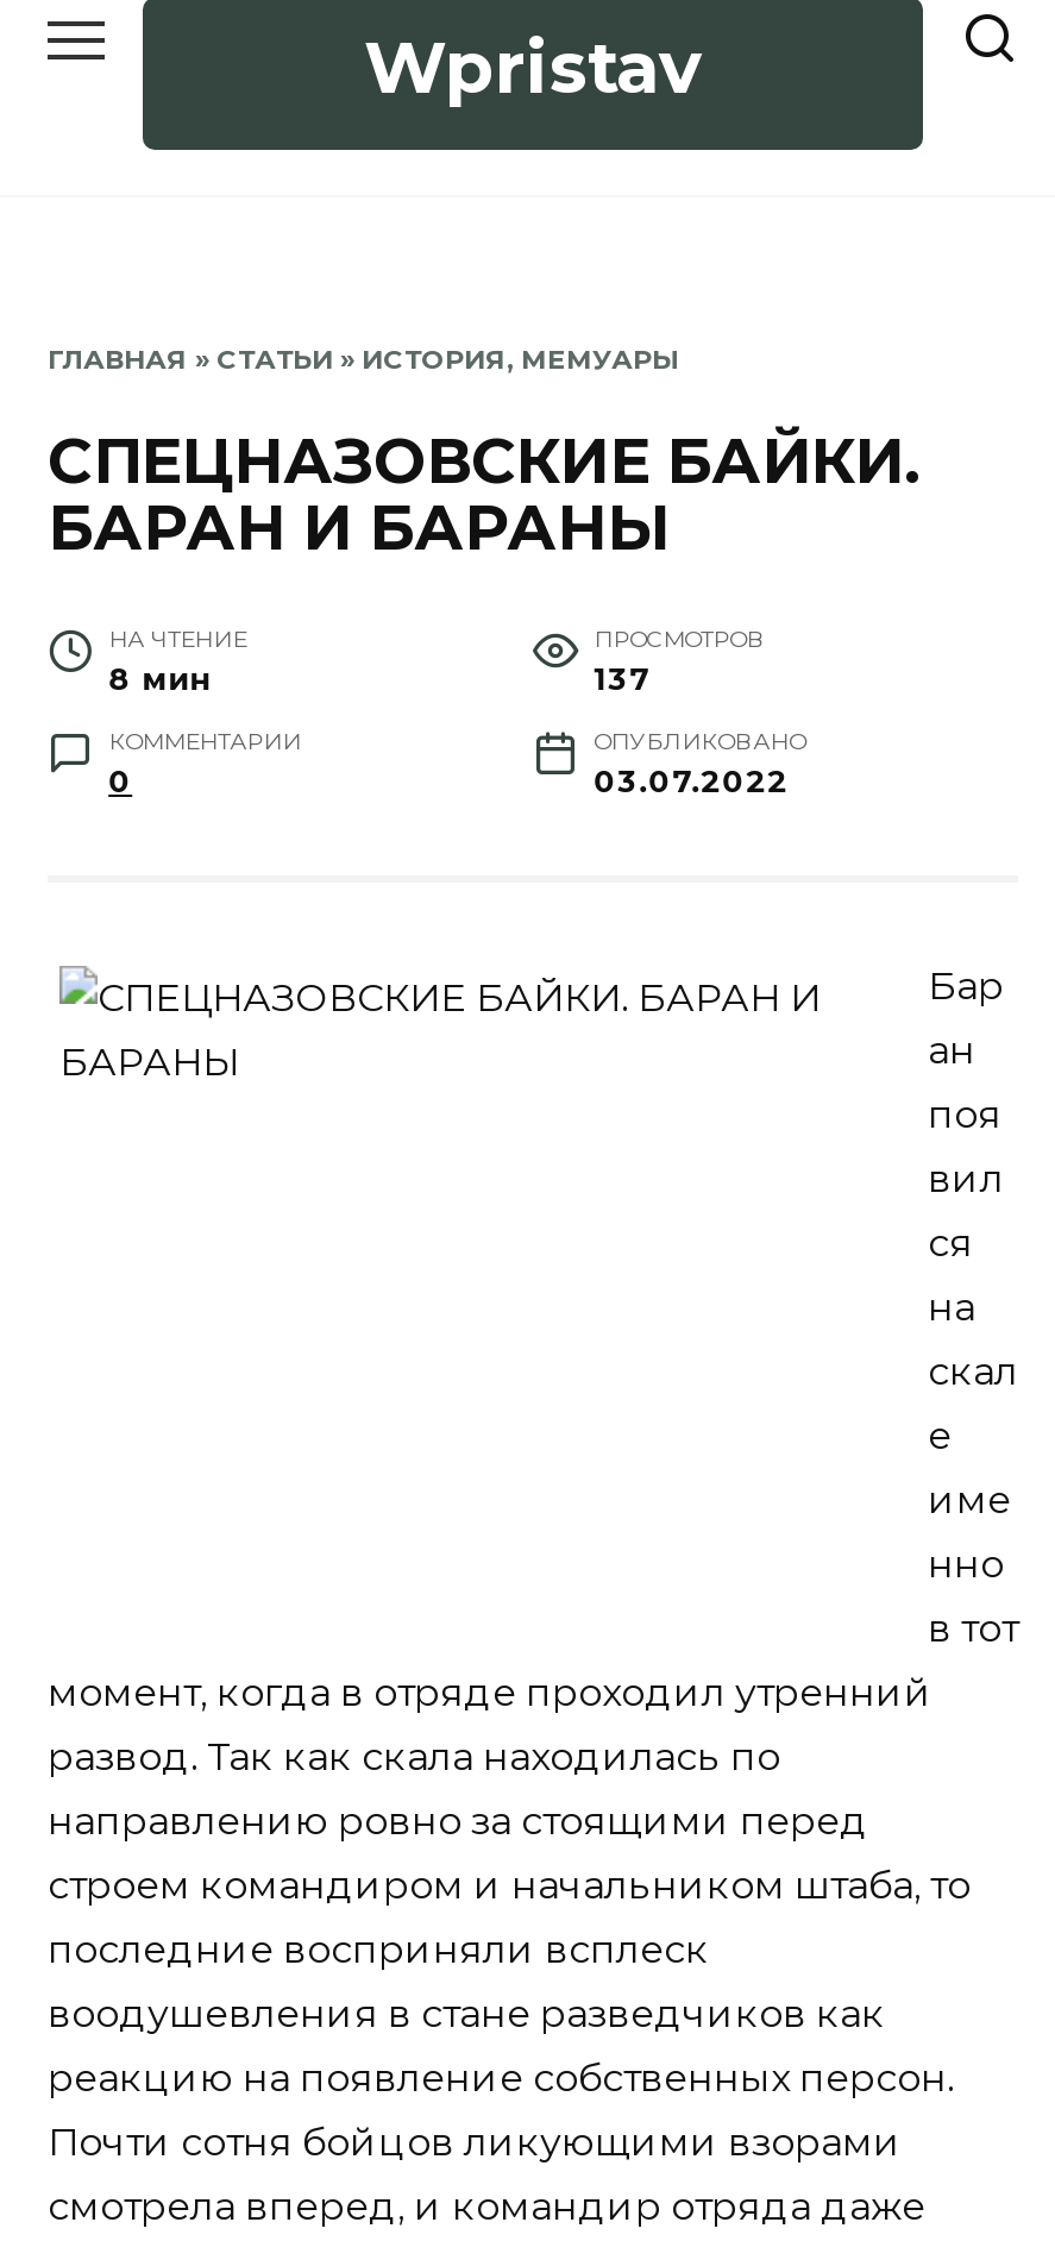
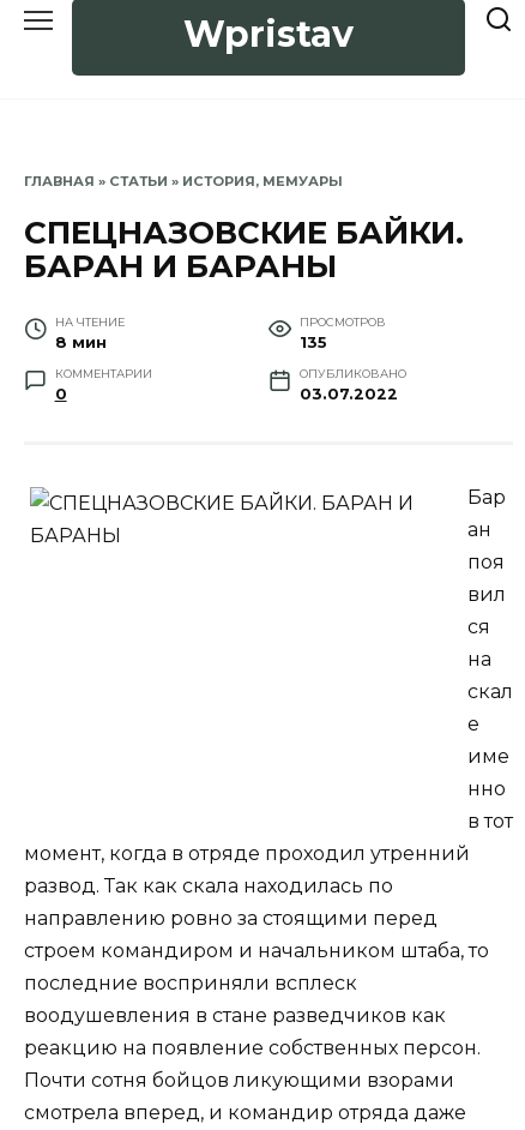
[594,661,651,697] 137 -> [299,333,327,351] 135

